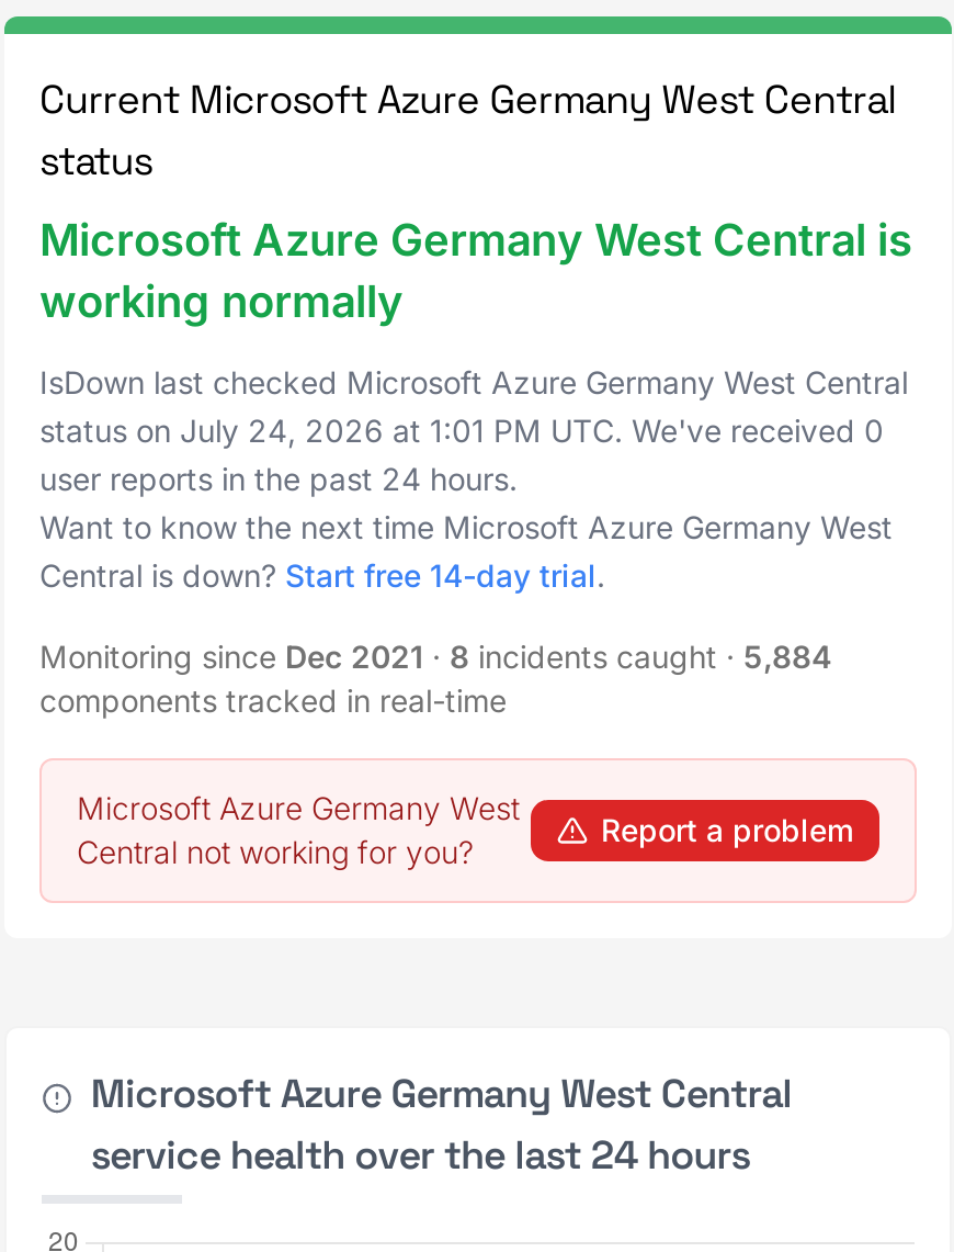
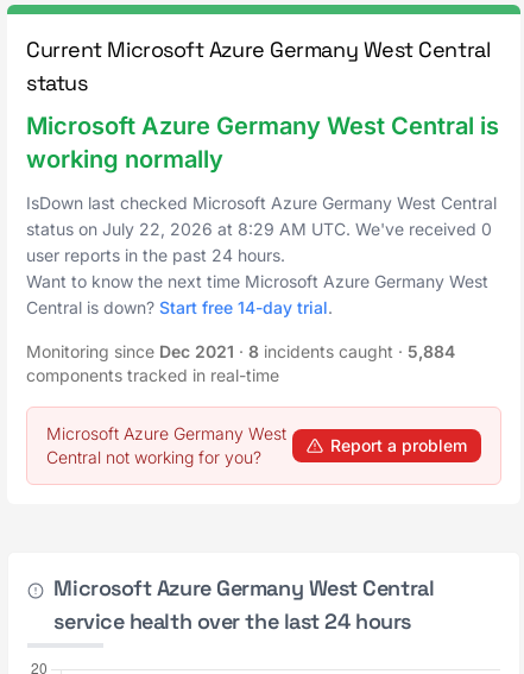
[39,411,884,449] status on July 24, 2026 at 1:01 PM UTC. We've received 0 -> [26,219,492,239] status on July 22, 2026 at 8:29 AM UTC. We've received 0

